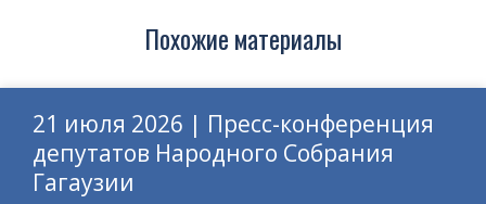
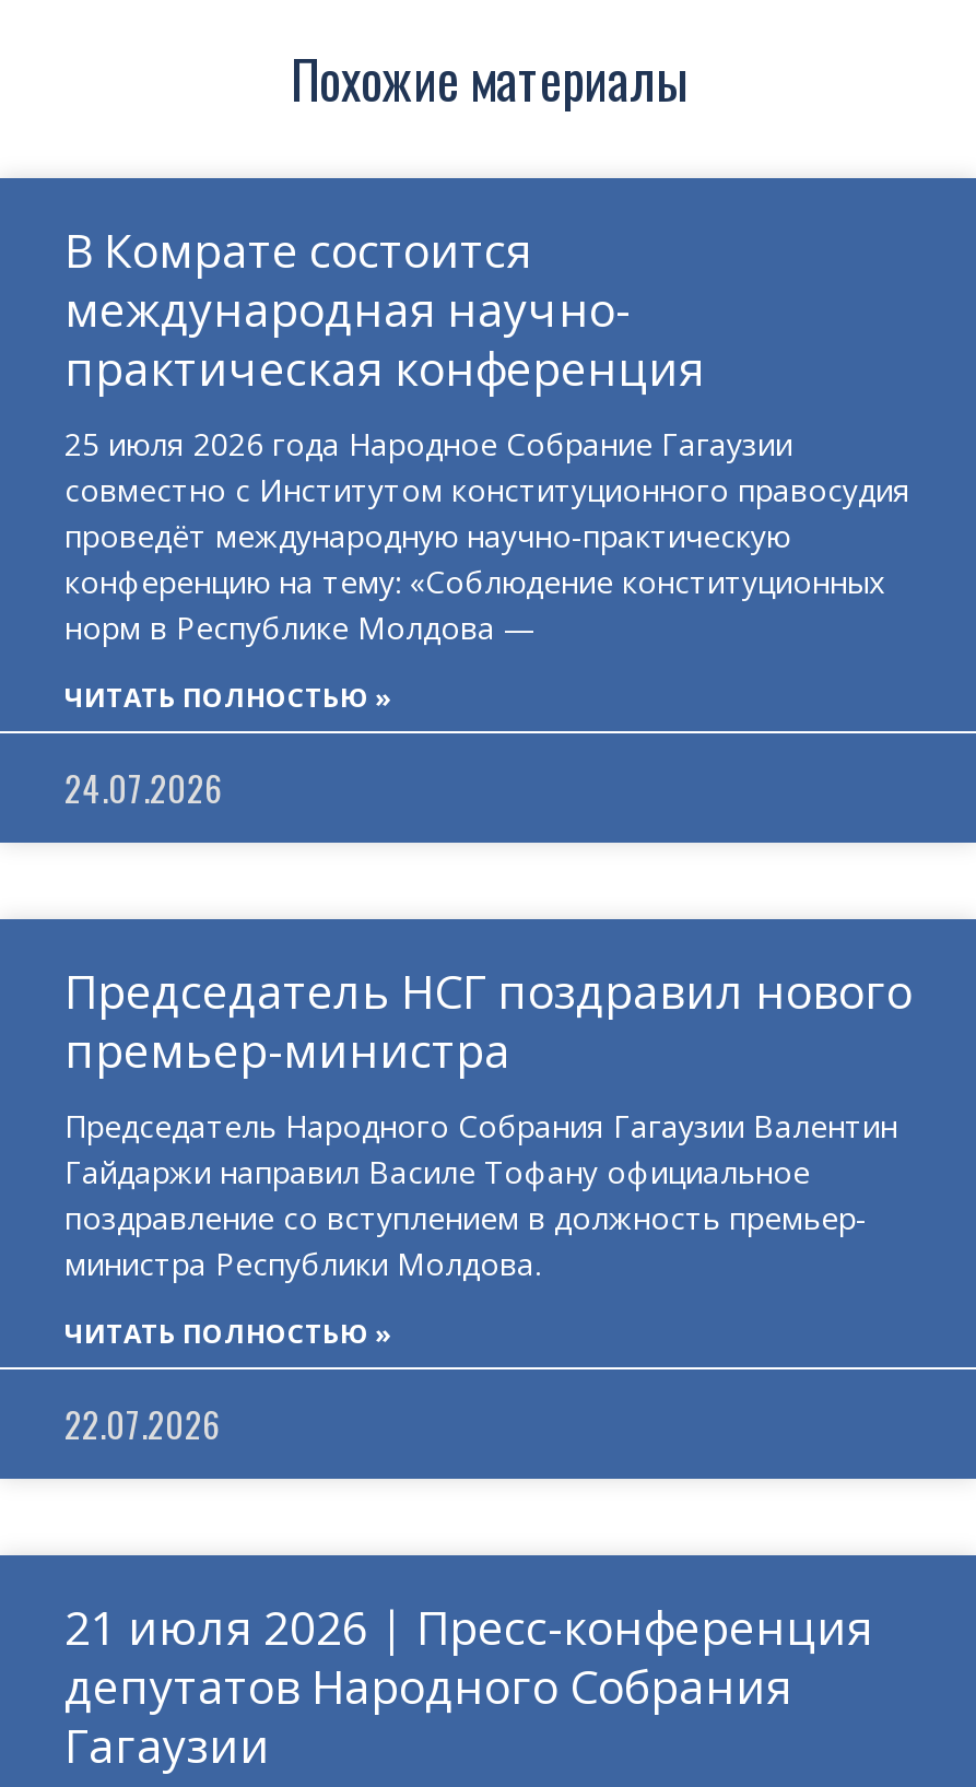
none -> [64,220,913,1451] В Комрате состоится | международная научно- | практическая конференция | 25 июля 2026 года Народное Собрание Гагаузии | совместно с Институтом конституционного правосудия | проведёт международную научно-практическую | конференцию на тему: «Соблюдение конституционных | норм в Республике Молдова — | ЧИТАТЬ ПОЛНОСТЬЮ » | 24.07.2026 | Председатель НСГ поздравил нового | премьер-министра | Председатель Народного Собрания Гагаузии Валентин | Гайдаржи направил Василе Тофану официальное | поздравление со вступлением в должность премьер- | министра Республики Молдова. | ЧИТАТЬ ПОЛНОСТЬЮ » | 22.07.2026

